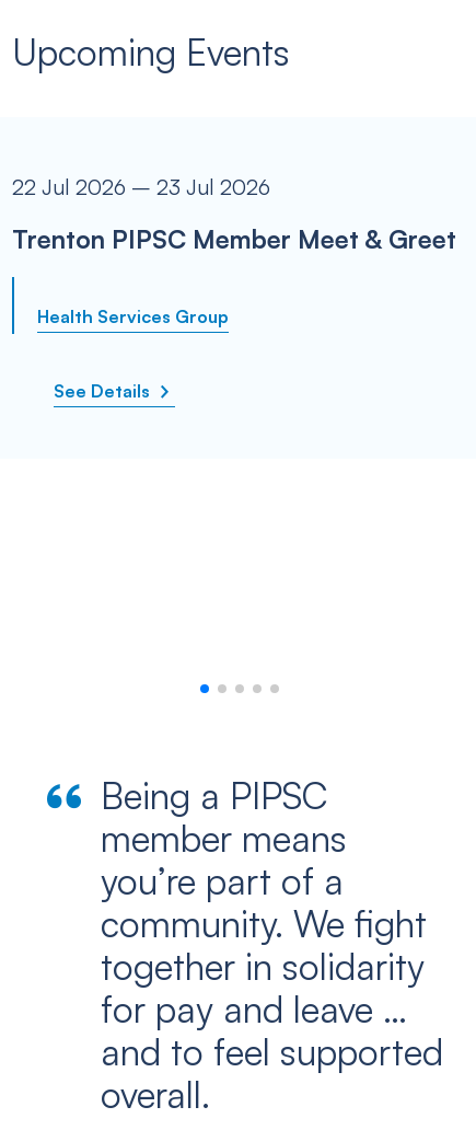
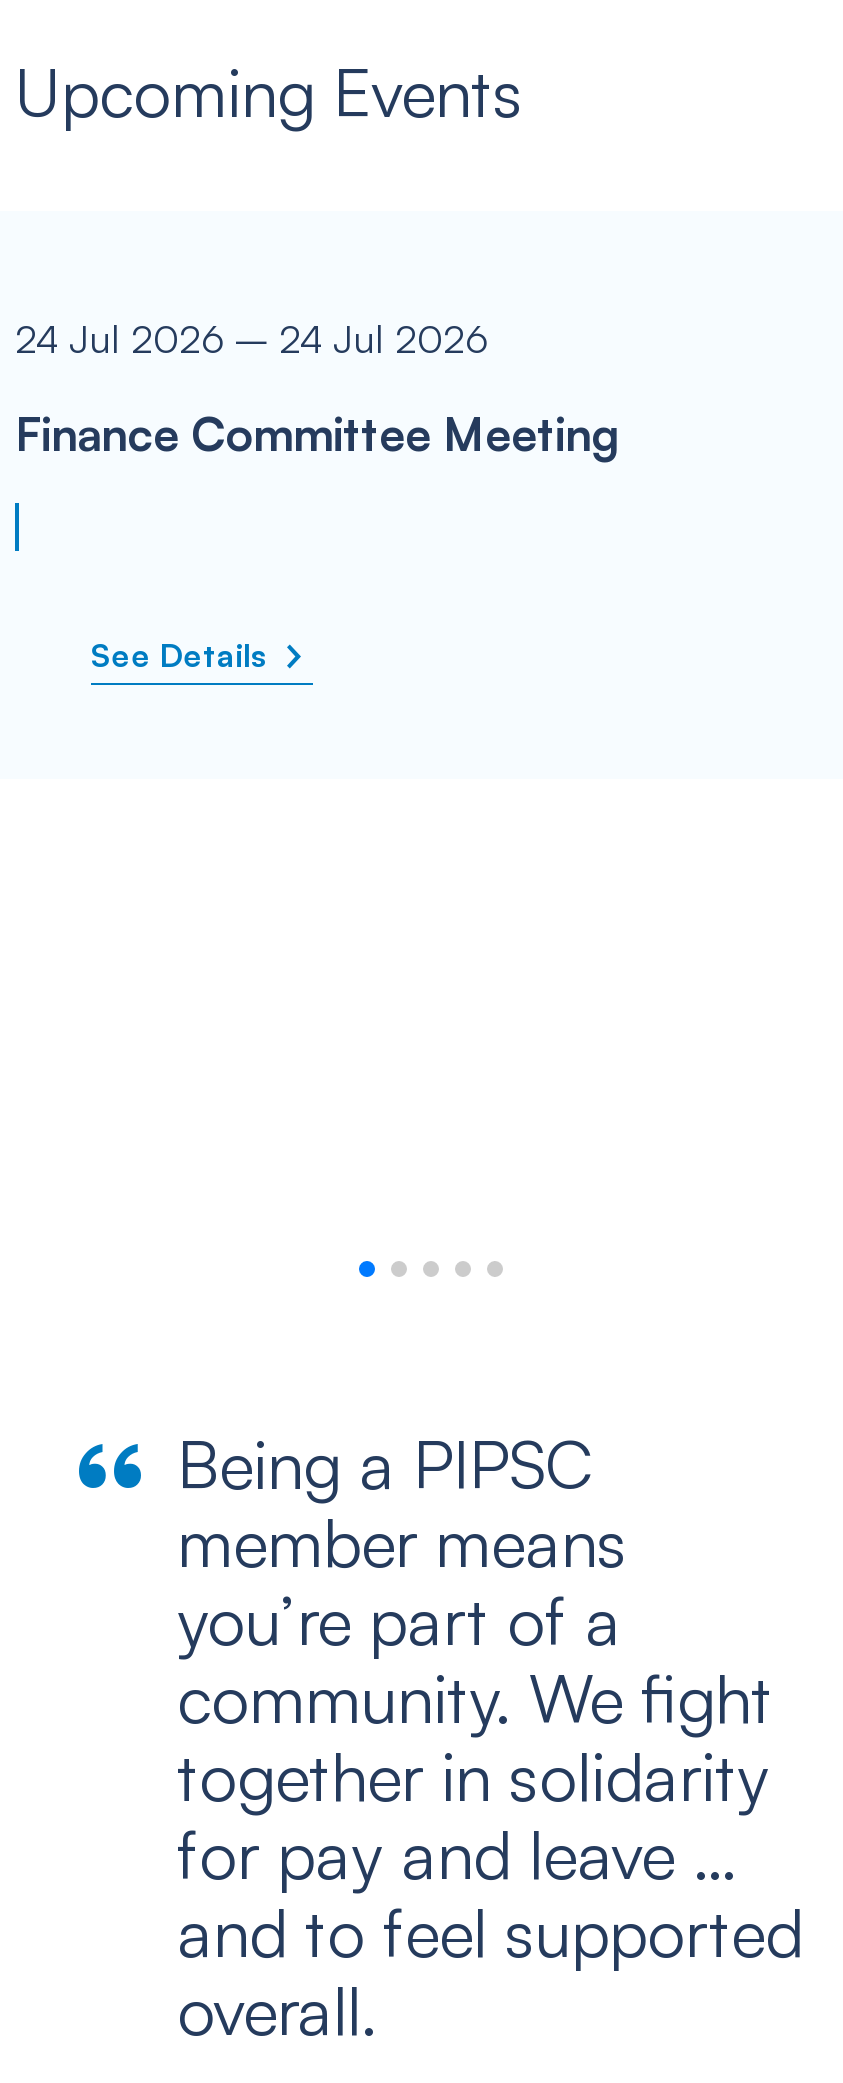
[12,174,456,327] 22 Jul 2026 – 23 Jul 2026 | Trenton PIPSC Member Meet & Greet | Health Services Group -> [15,315,619,463] 24 Jul 2026 – 24 Jul 2026 | Finance Committee Meeting
moved [54,380,154,402] -> [91,635,275,675]: See Details

